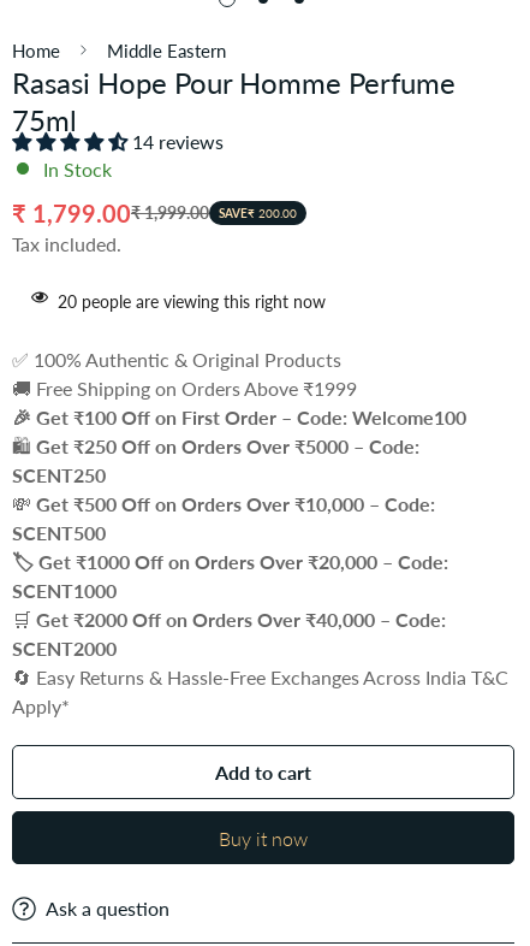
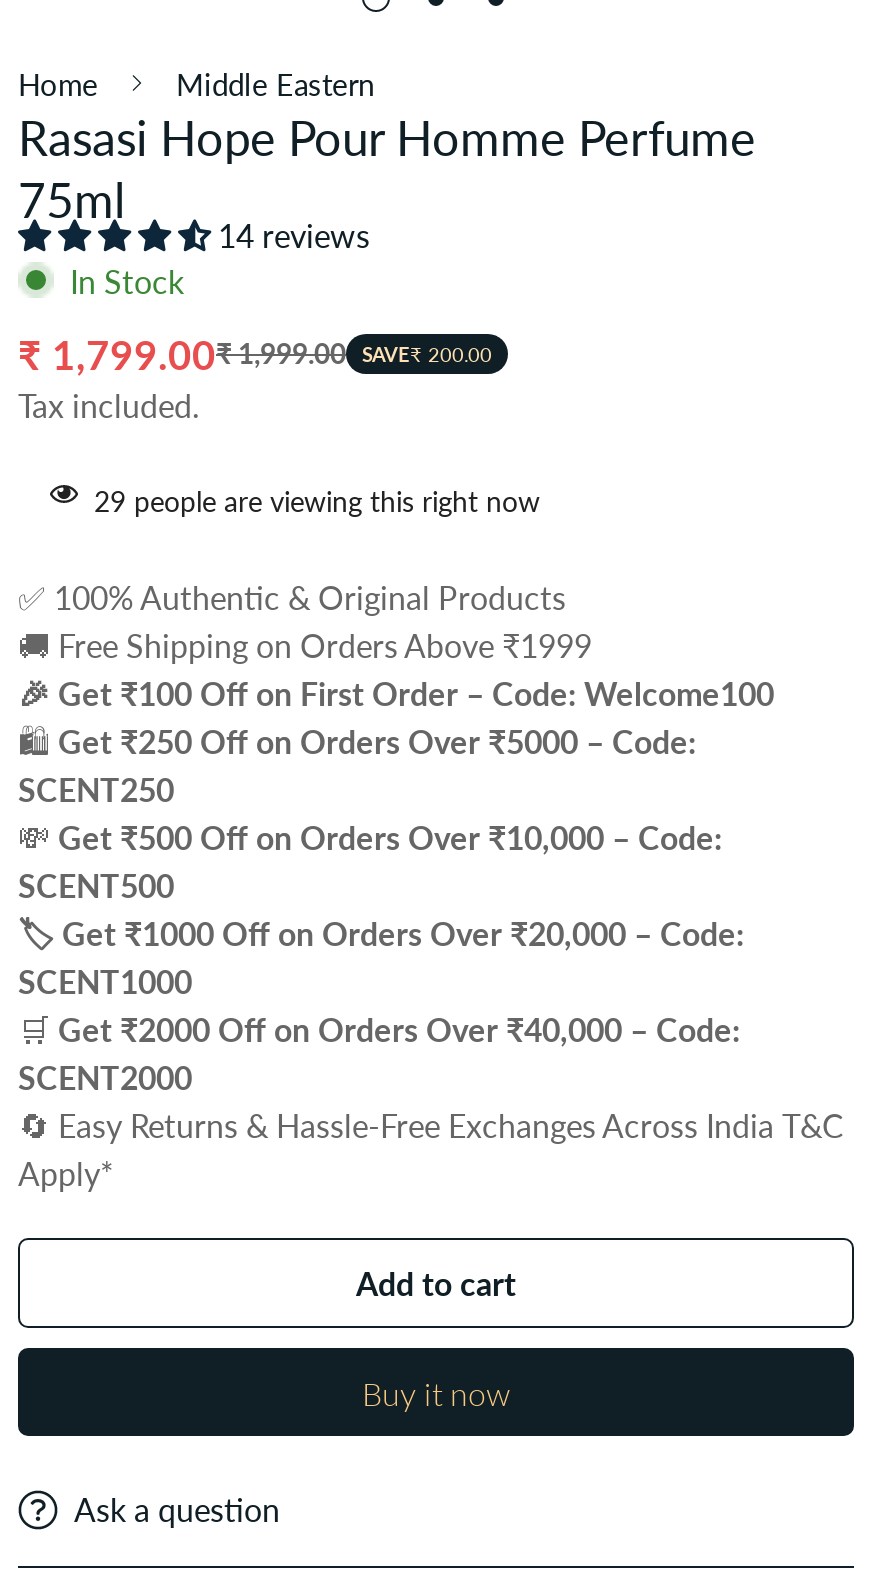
[58,291,326,311] 20 people are viewing this right now -> [94,483,540,517] 29 people are viewing this right now

